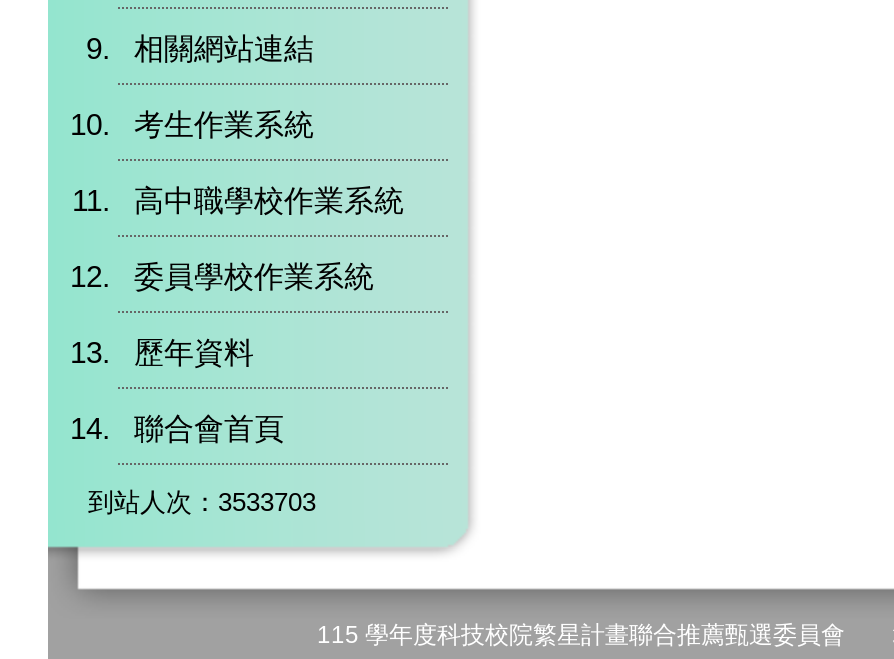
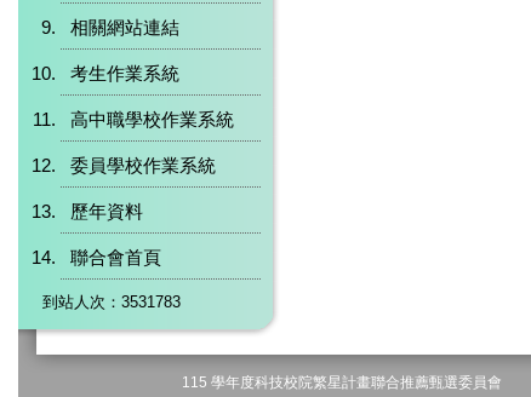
[88,487,316,517] 到站人次：3533703 -> [42,293,181,311] 到站人次：3531783

